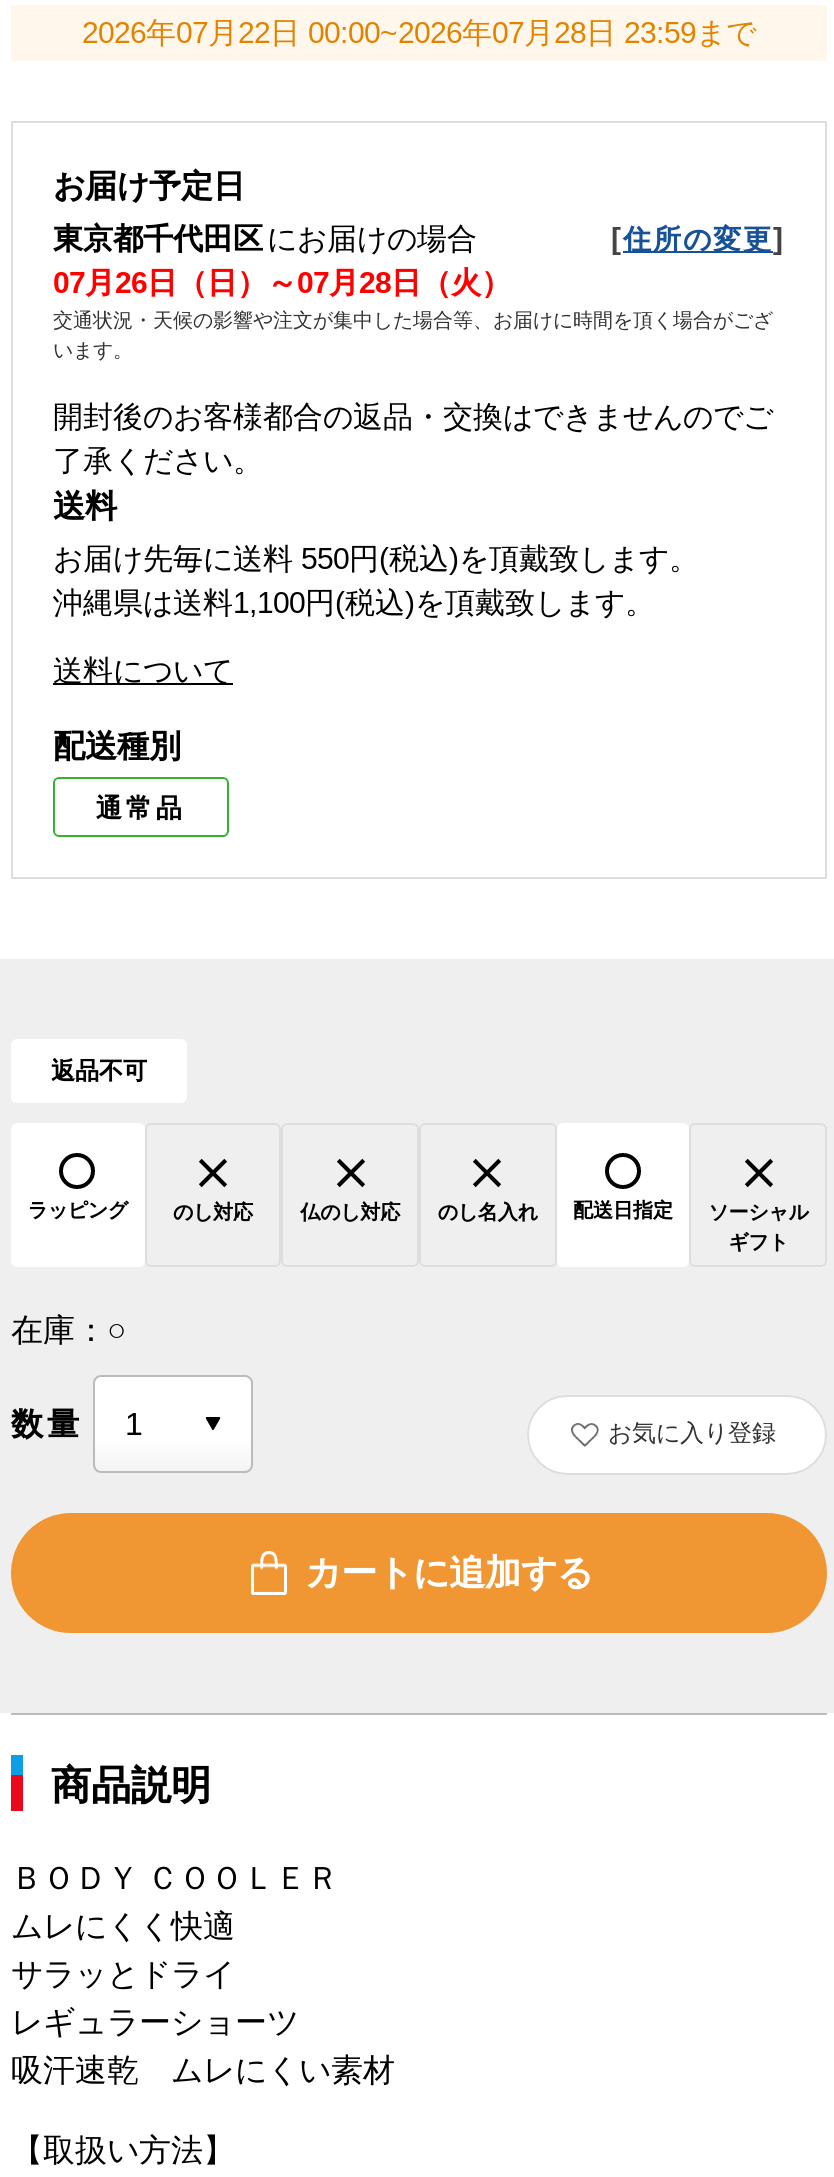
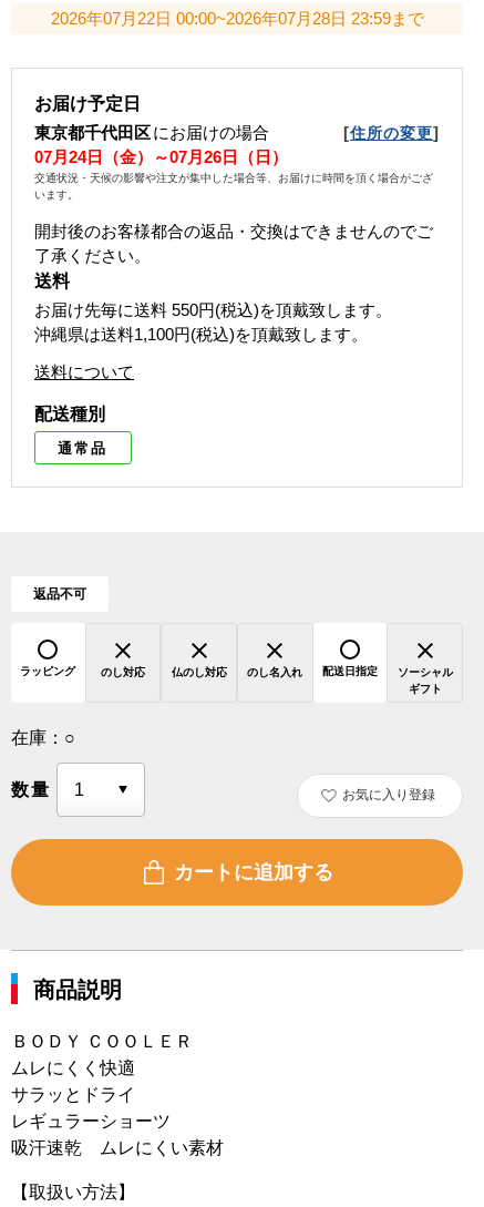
[53,266,511,300] 07月26日（日）～07月28日（火） -> [34,148,288,167] 07月24日（金）～07月26日（日）

